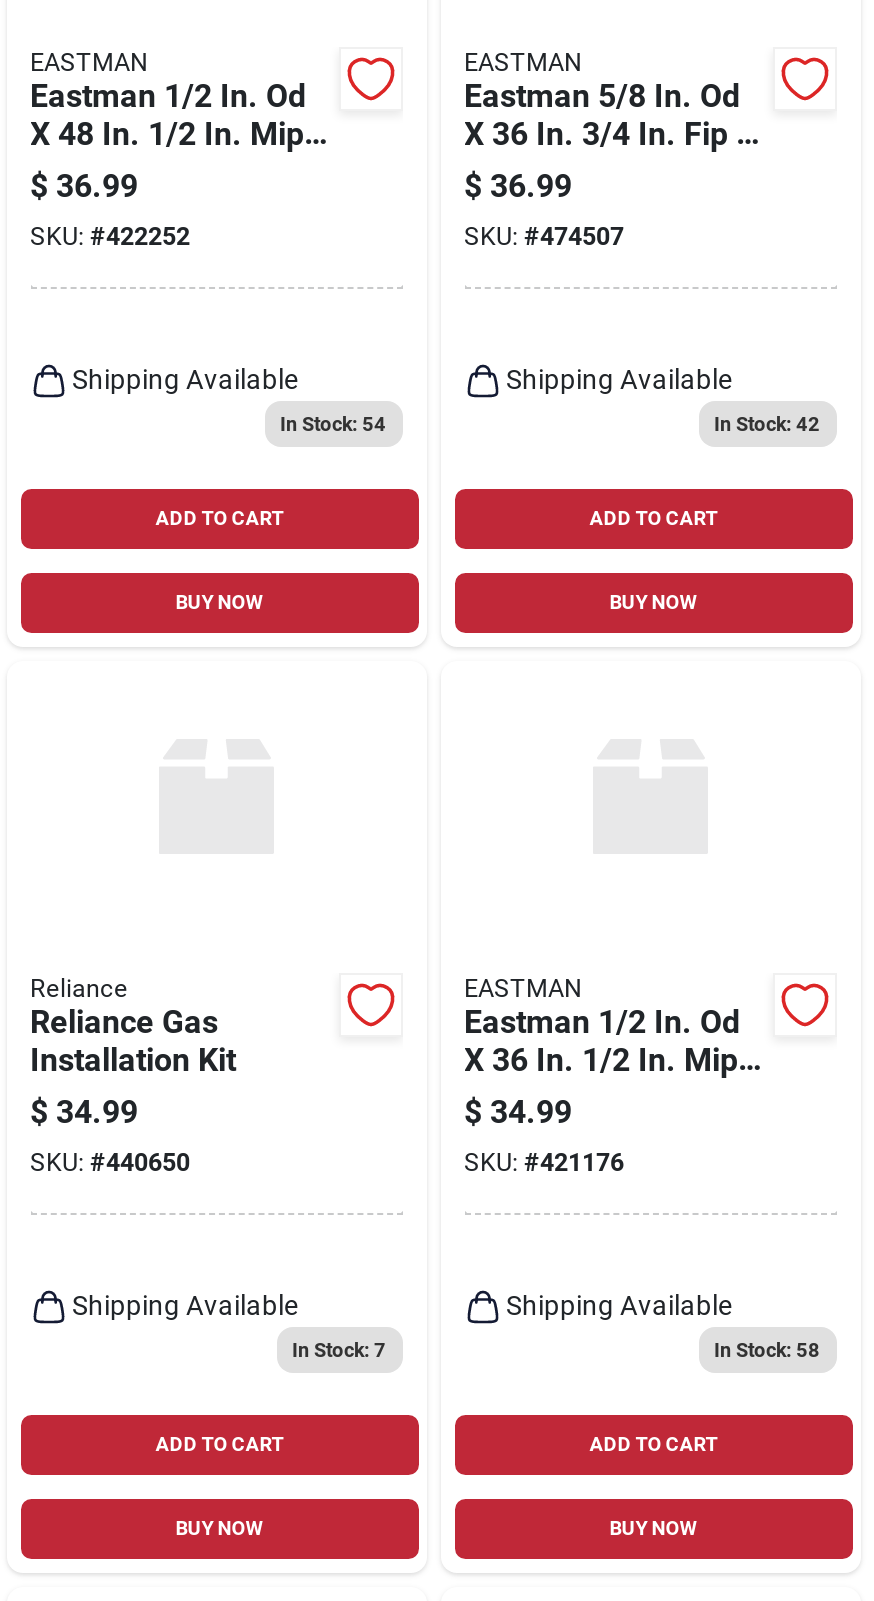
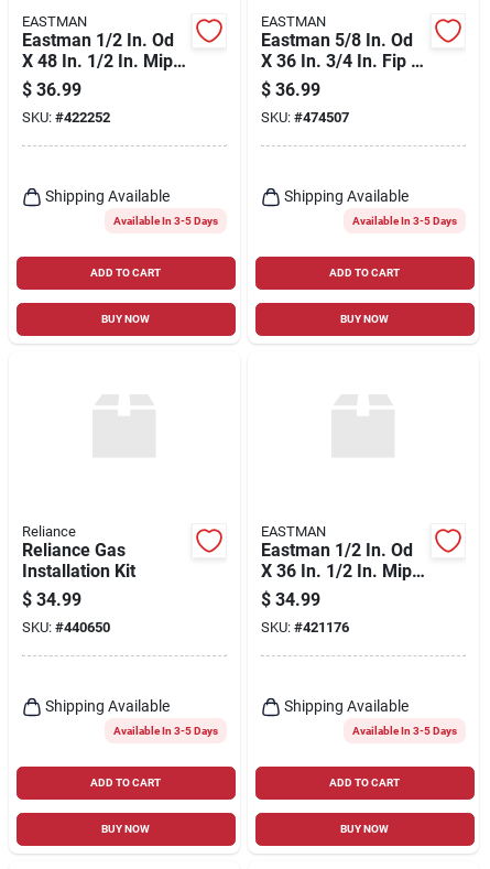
[280,412,386,434] In Stock: 54 -> [113,214,217,226] Available In 3-5 Days
[714,412,820,434] In Stock: 42 -> [352,214,456,226] Available In 3-5 Days
[292,1338,386,1360] In Stock: 7 -> [113,724,217,736] Available In 3-5 Days
[714,1338,820,1360] In Stock: 58 -> [352,724,456,736] Available In 3-5 Days

